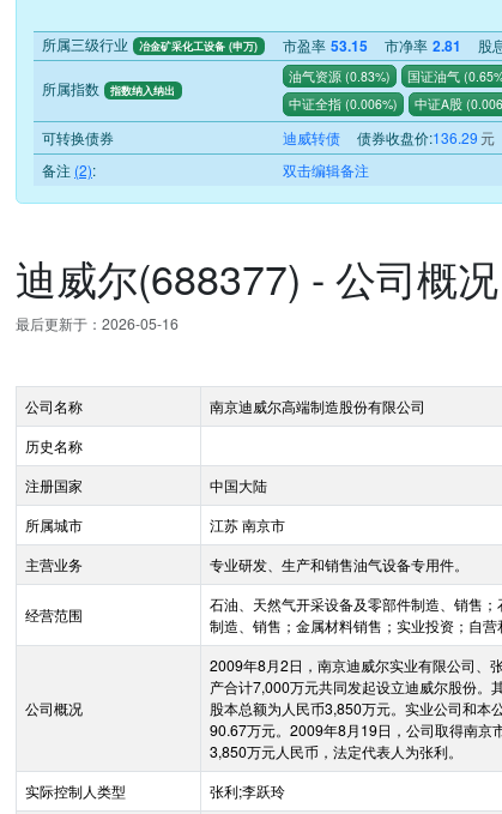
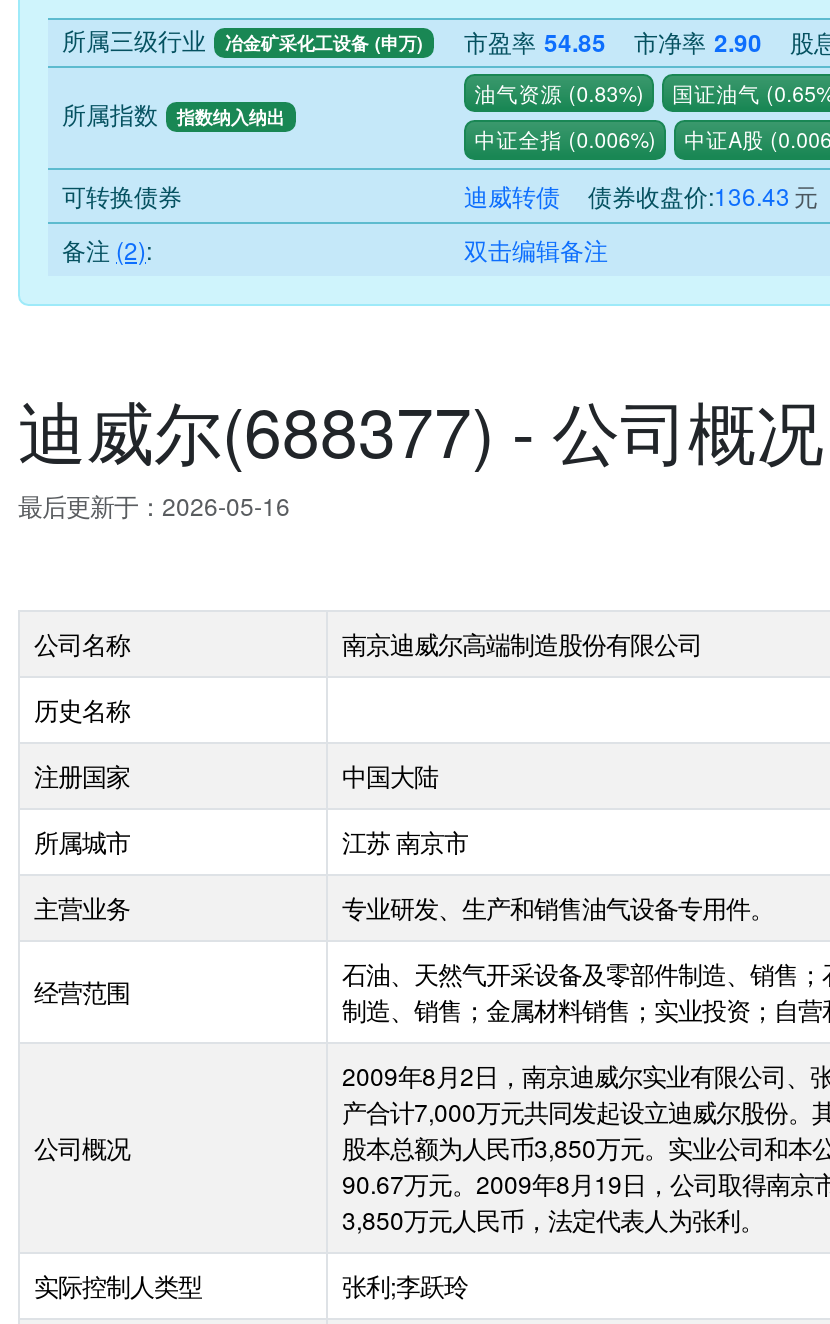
[283,34,368,56] 市盈率 53.15 -> [464,23,606,59] 市盈率 54.85
[385,34,461,56] 市净率 2.81 -> [634,23,762,59] 市净率 2.90
[357,126,495,147] 债券收盘价: 136.29 元 -> [588,177,818,211] 债券收盘价: 136.43 元

